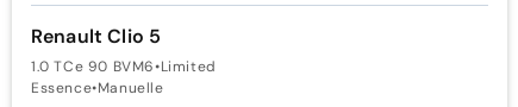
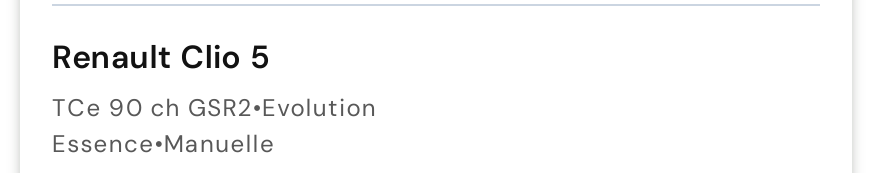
[31,57,216,76] 1.0 TCe 90 BVM6•Limited -> [52,92,377,124] TCe 90 ch GSR2•Evolution

